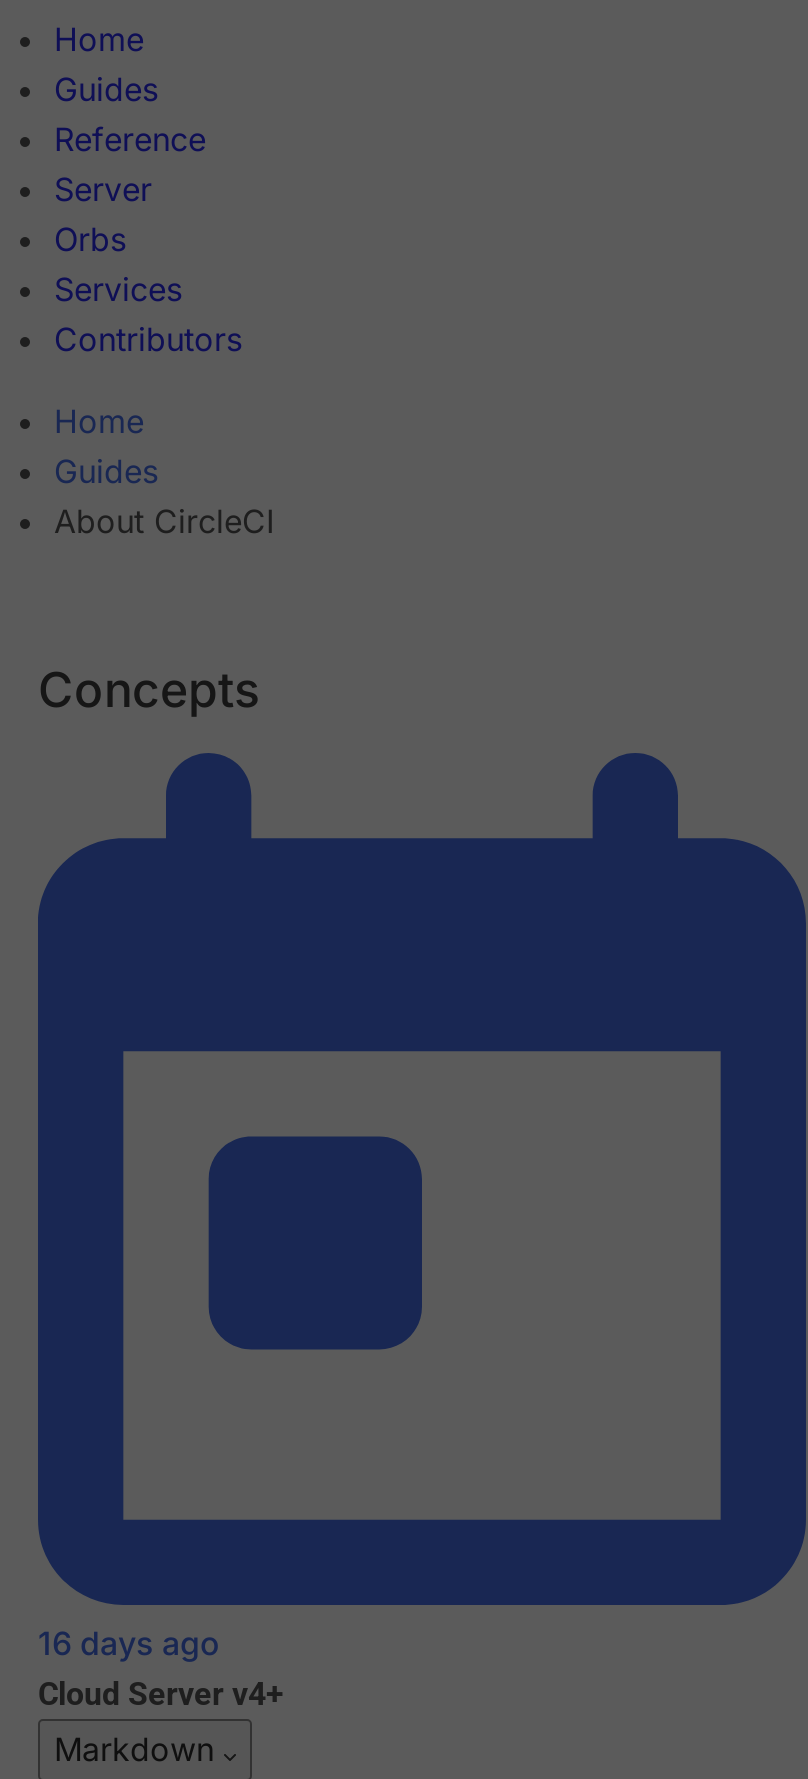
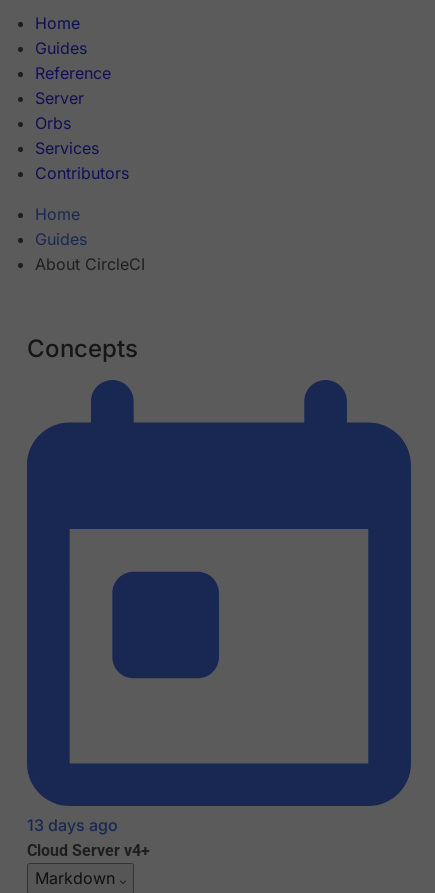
[38,1624,220,1664] 16 days ago -> [27,815,118,835] 13 days ago

